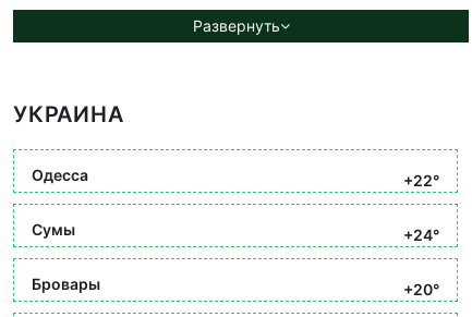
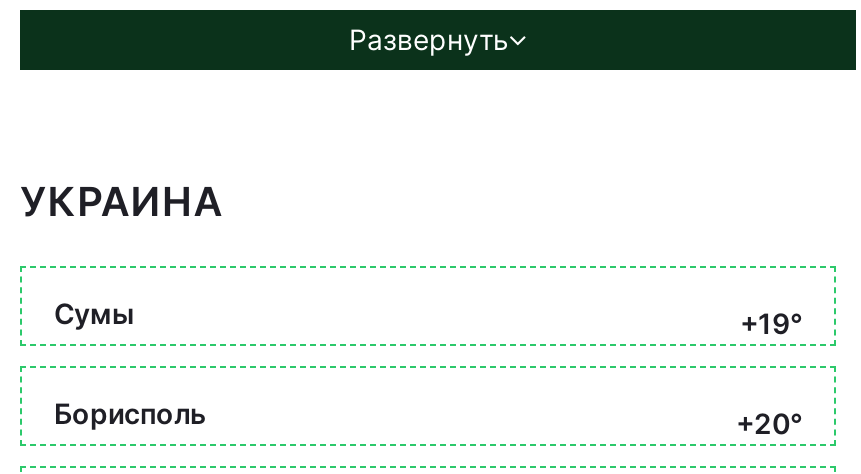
[32,165,439,190] Одесса | +22° -> none
[403,225,439,244] +24° -> [740,306,802,340] +19°
[32,274,100,292] Бровары -> [54,395,206,429] Борисполь

